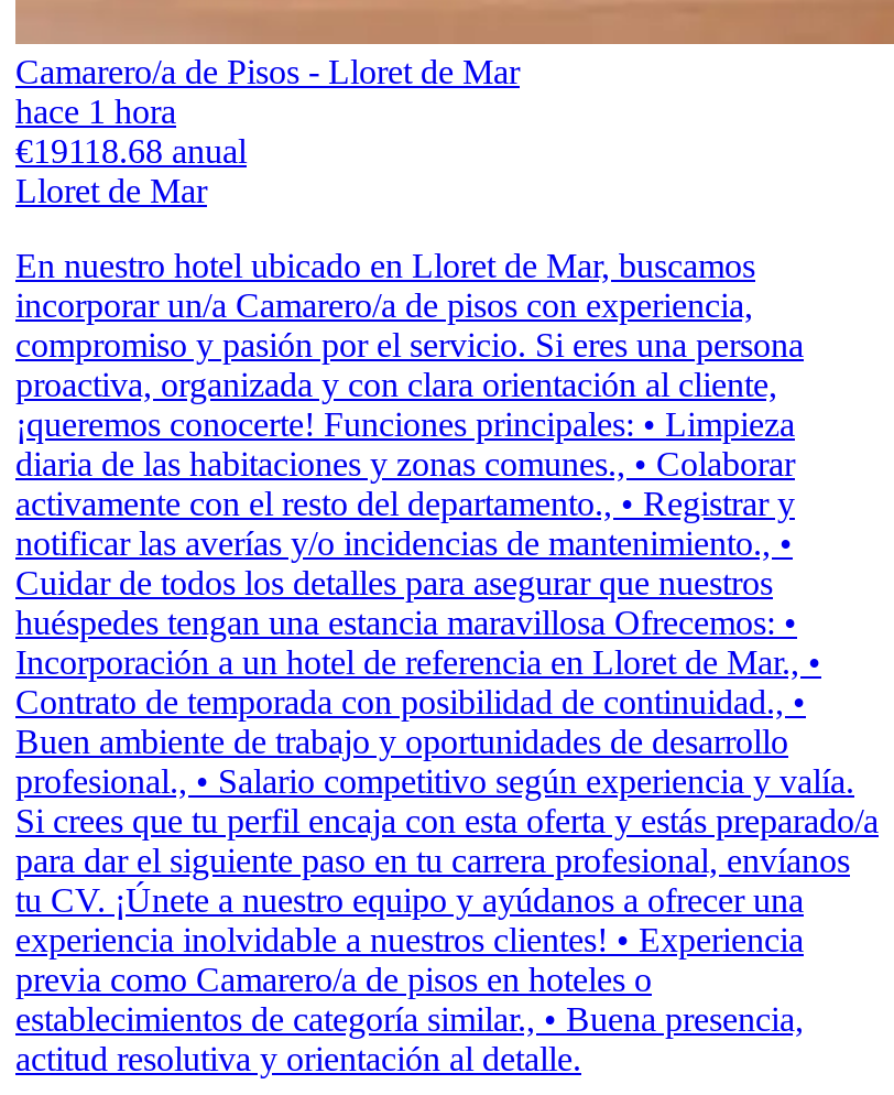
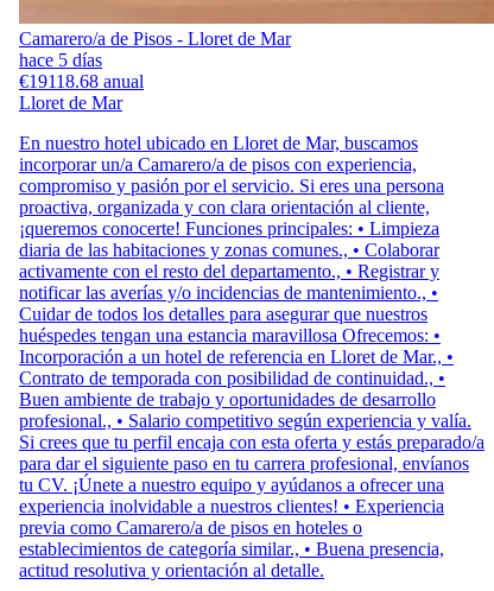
[15,92,176,130] hace 1 hora -> [19,50,102,70] hace 5 días

